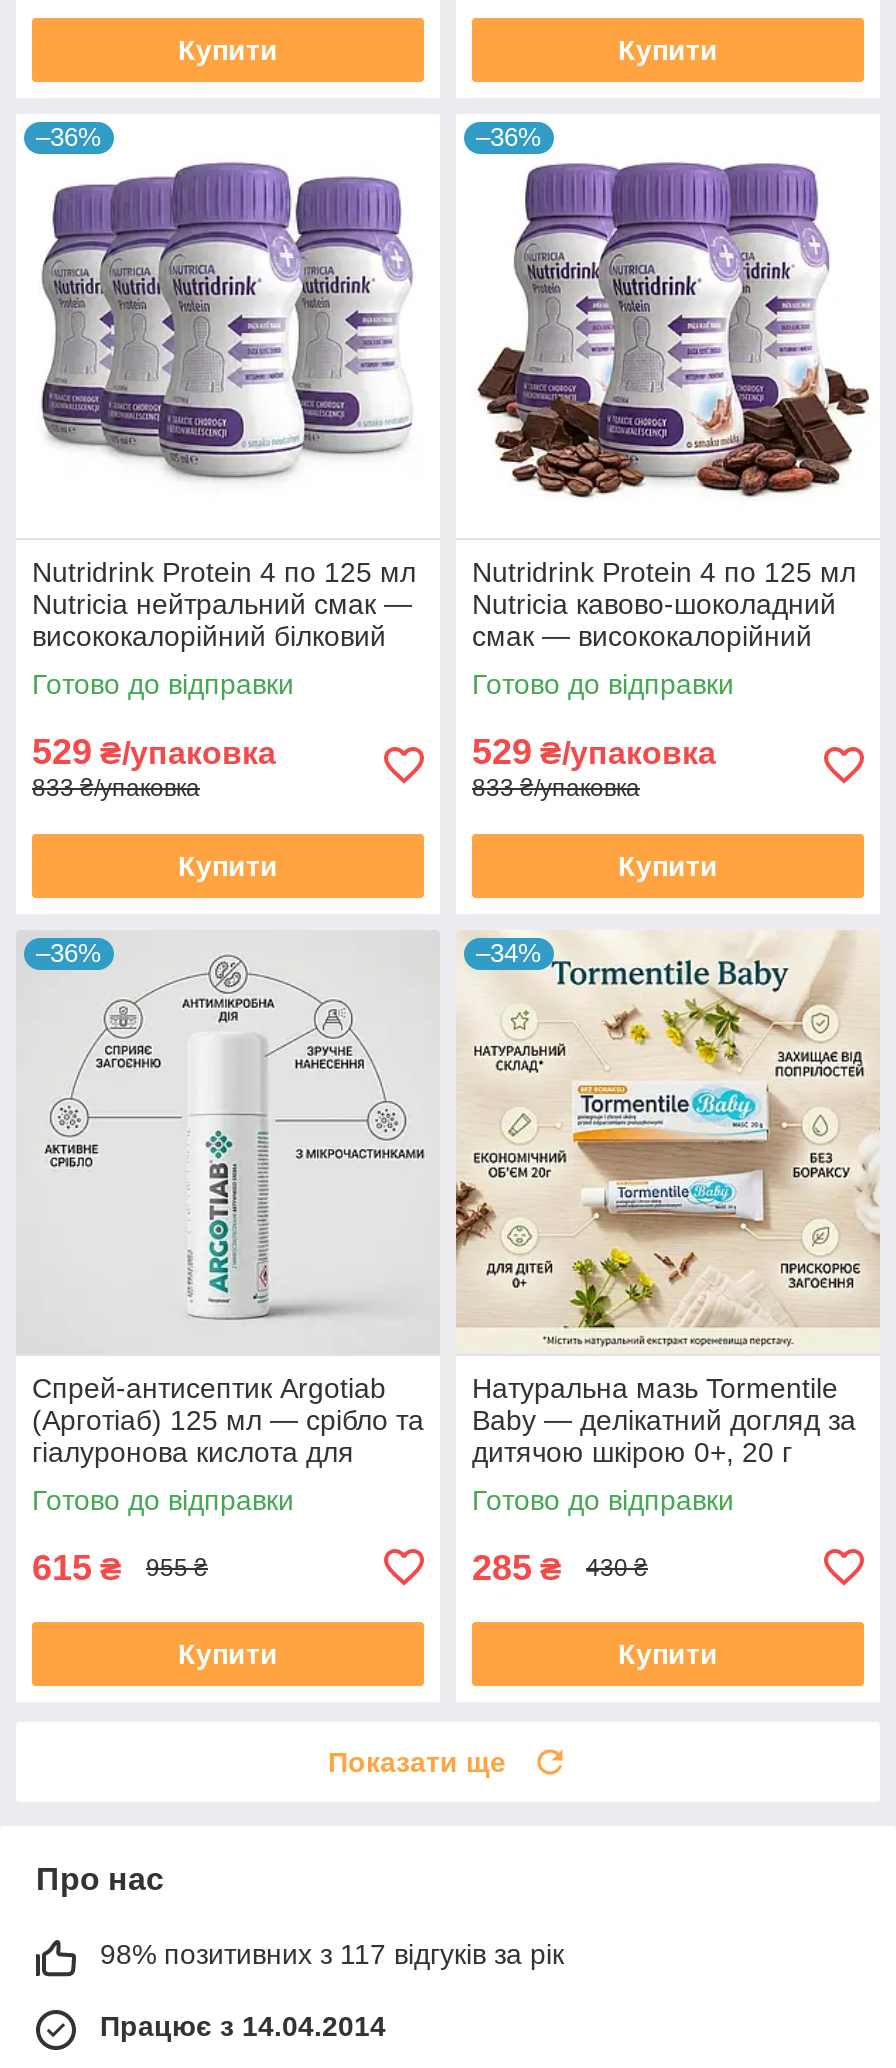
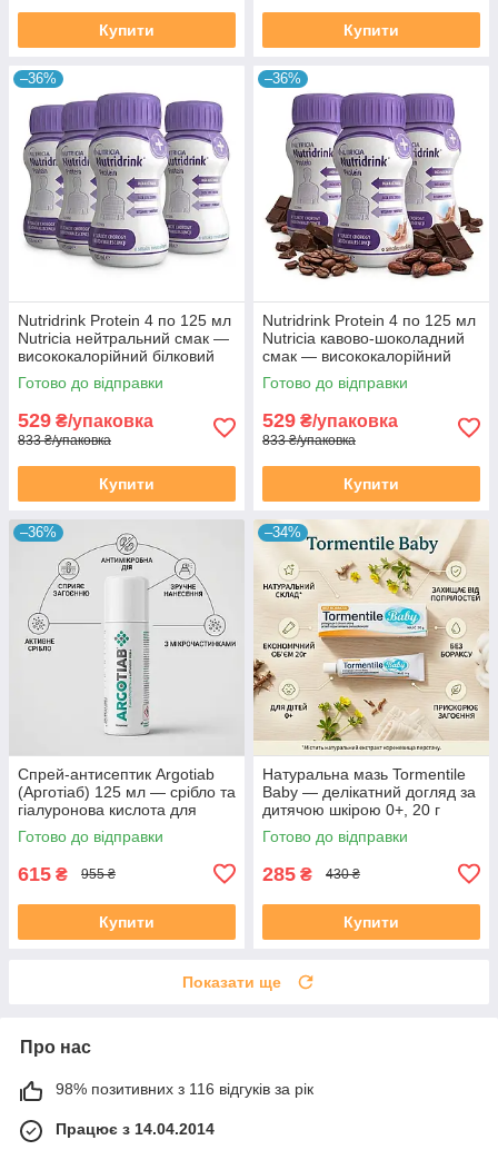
[100,1938,564,1970] 98% позитивних з 117 відгуків за рік -> [56,1080,313,1098] 98% позитивних з 116 відгуків за рік

